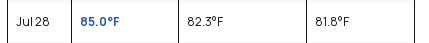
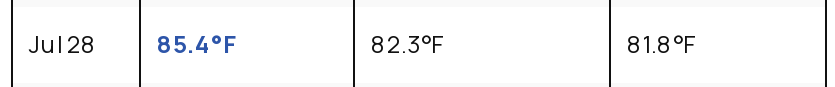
[16,13,120,30] Jul 28 85.0°F -> [29,27,237,61] Jul 28 85.4°F

